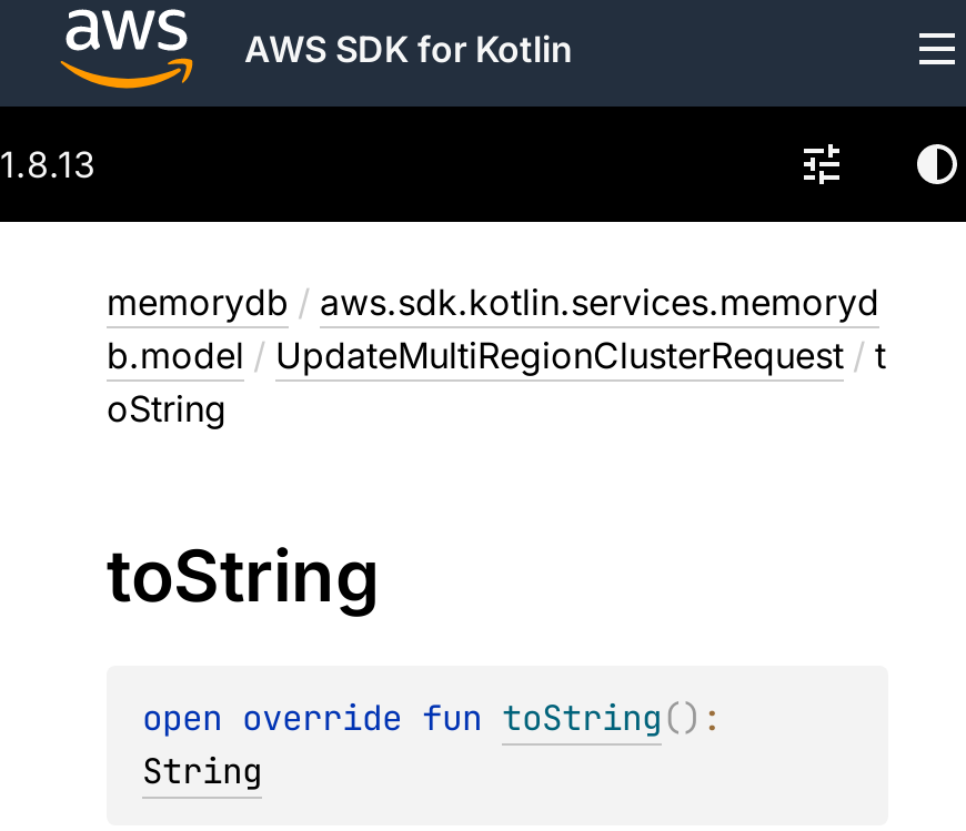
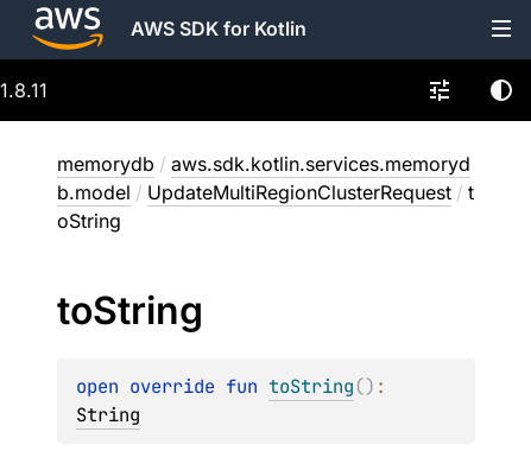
[0,142,95,186] 1.8.13 -> [0,78,48,102] 1.8.11

